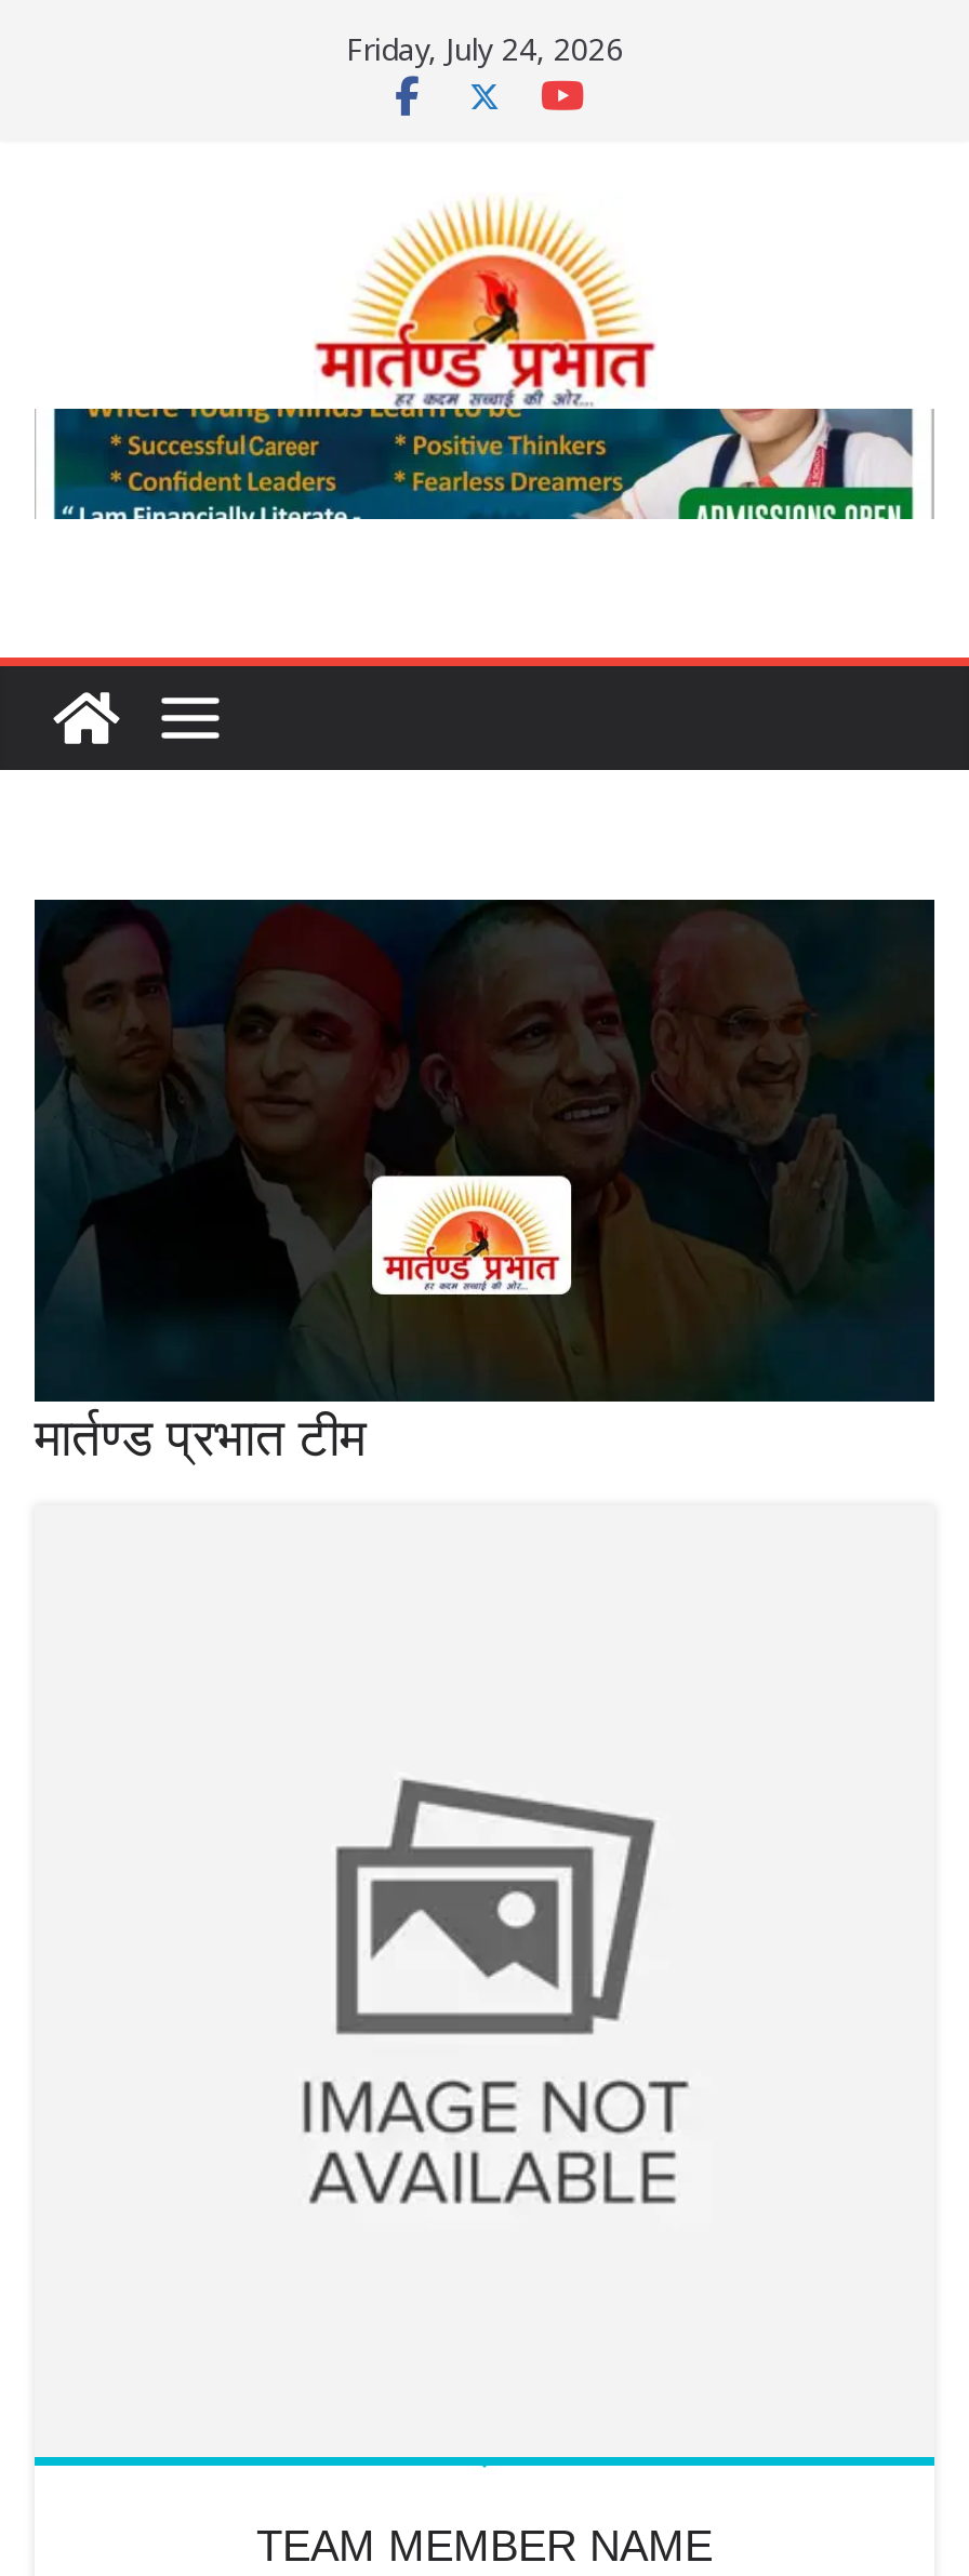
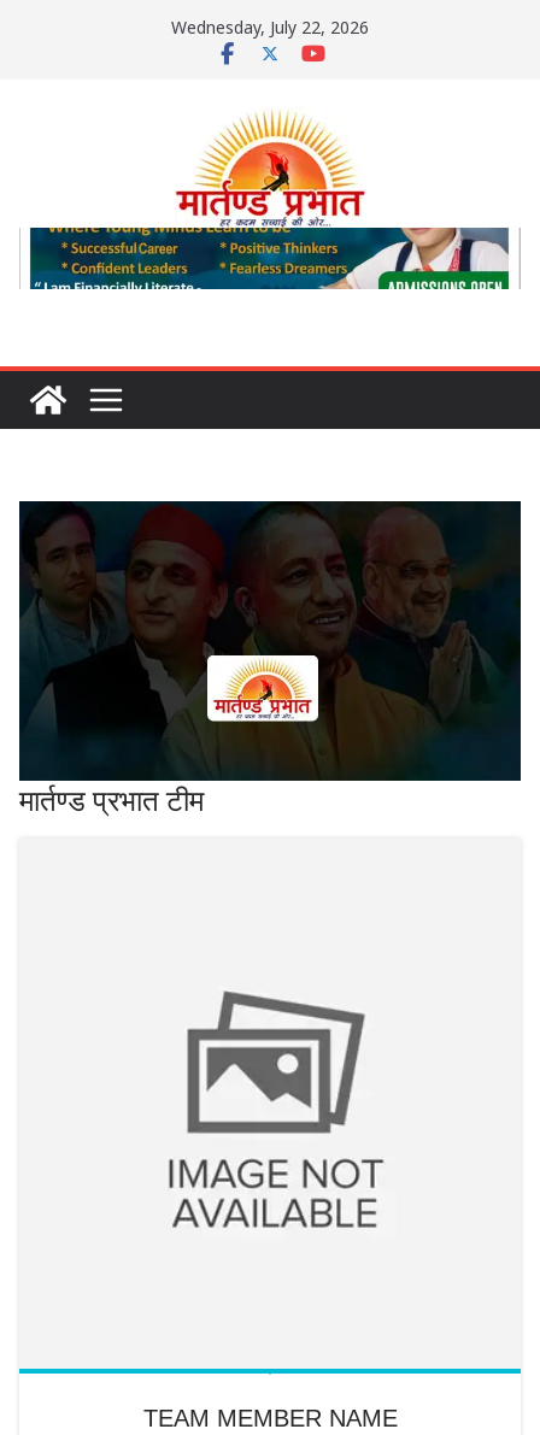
[346,28,623,69] Friday, July 24, 2026 -> [171,16,369,39] Wednesday, July 22, 2026

